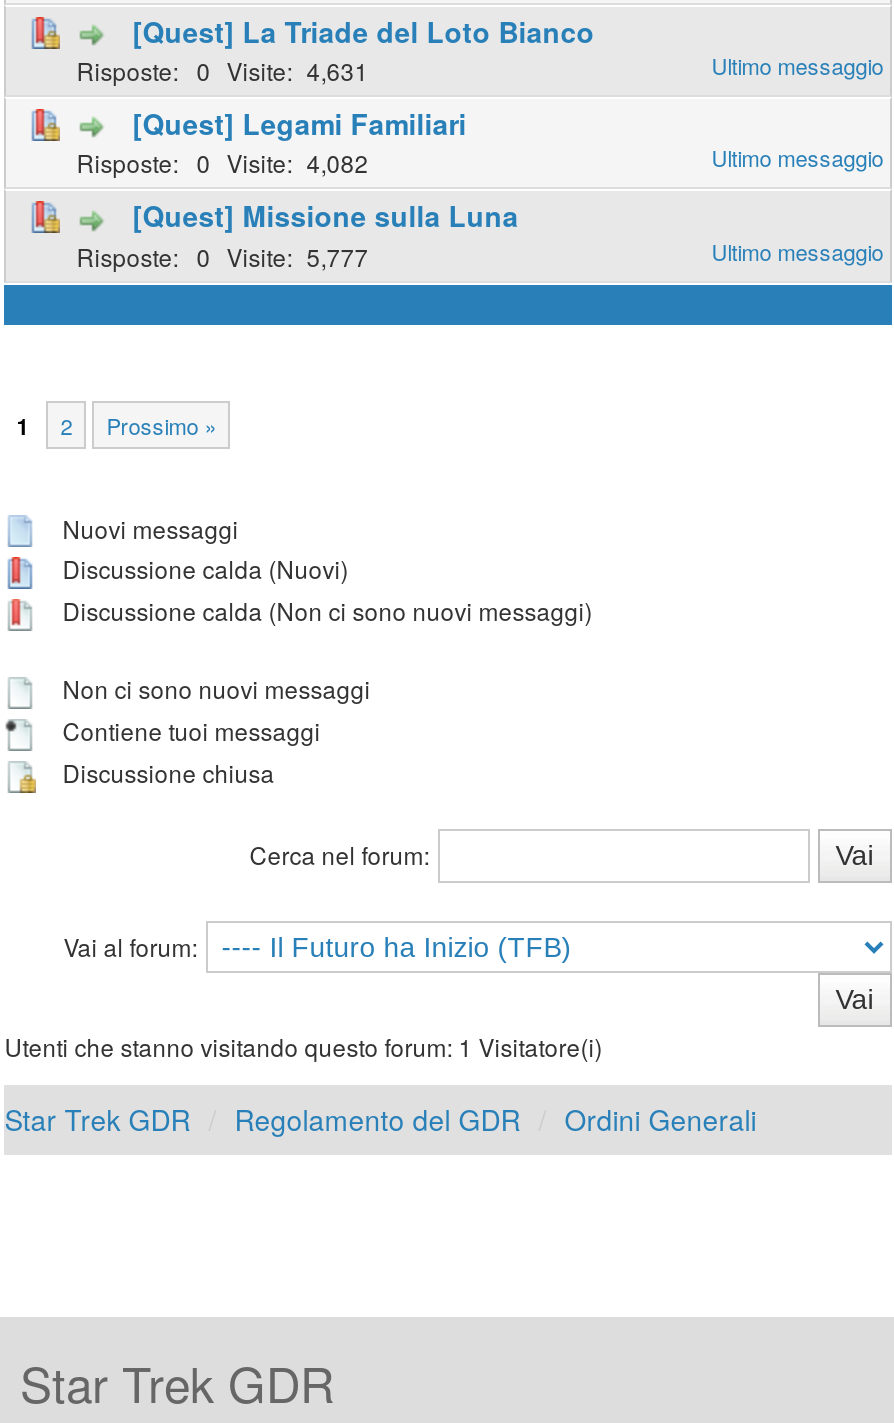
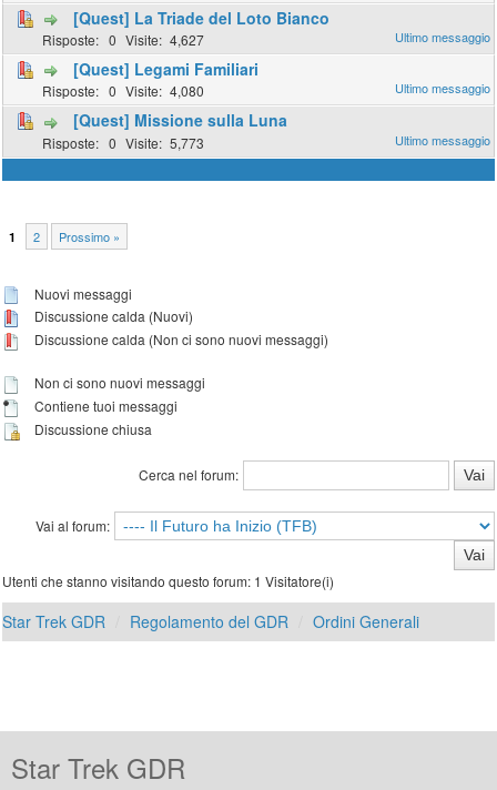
[300,53,368,87] 4,631 -> [167,30,204,49] 4,627
[300,145,368,179] 4,082 -> [167,81,204,100] 4,080
[300,238,368,272] 5,777 -> [167,133,204,152] 5,773

